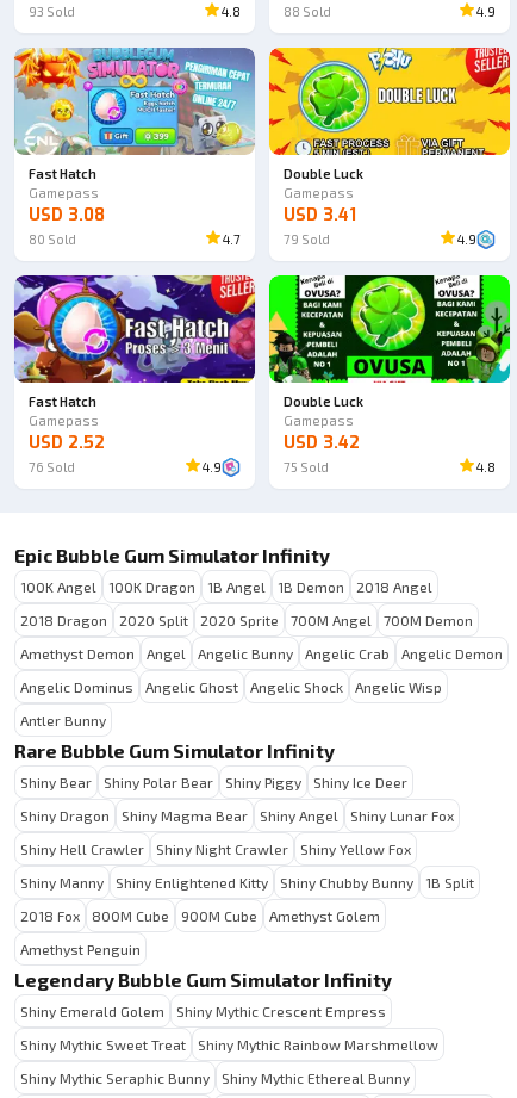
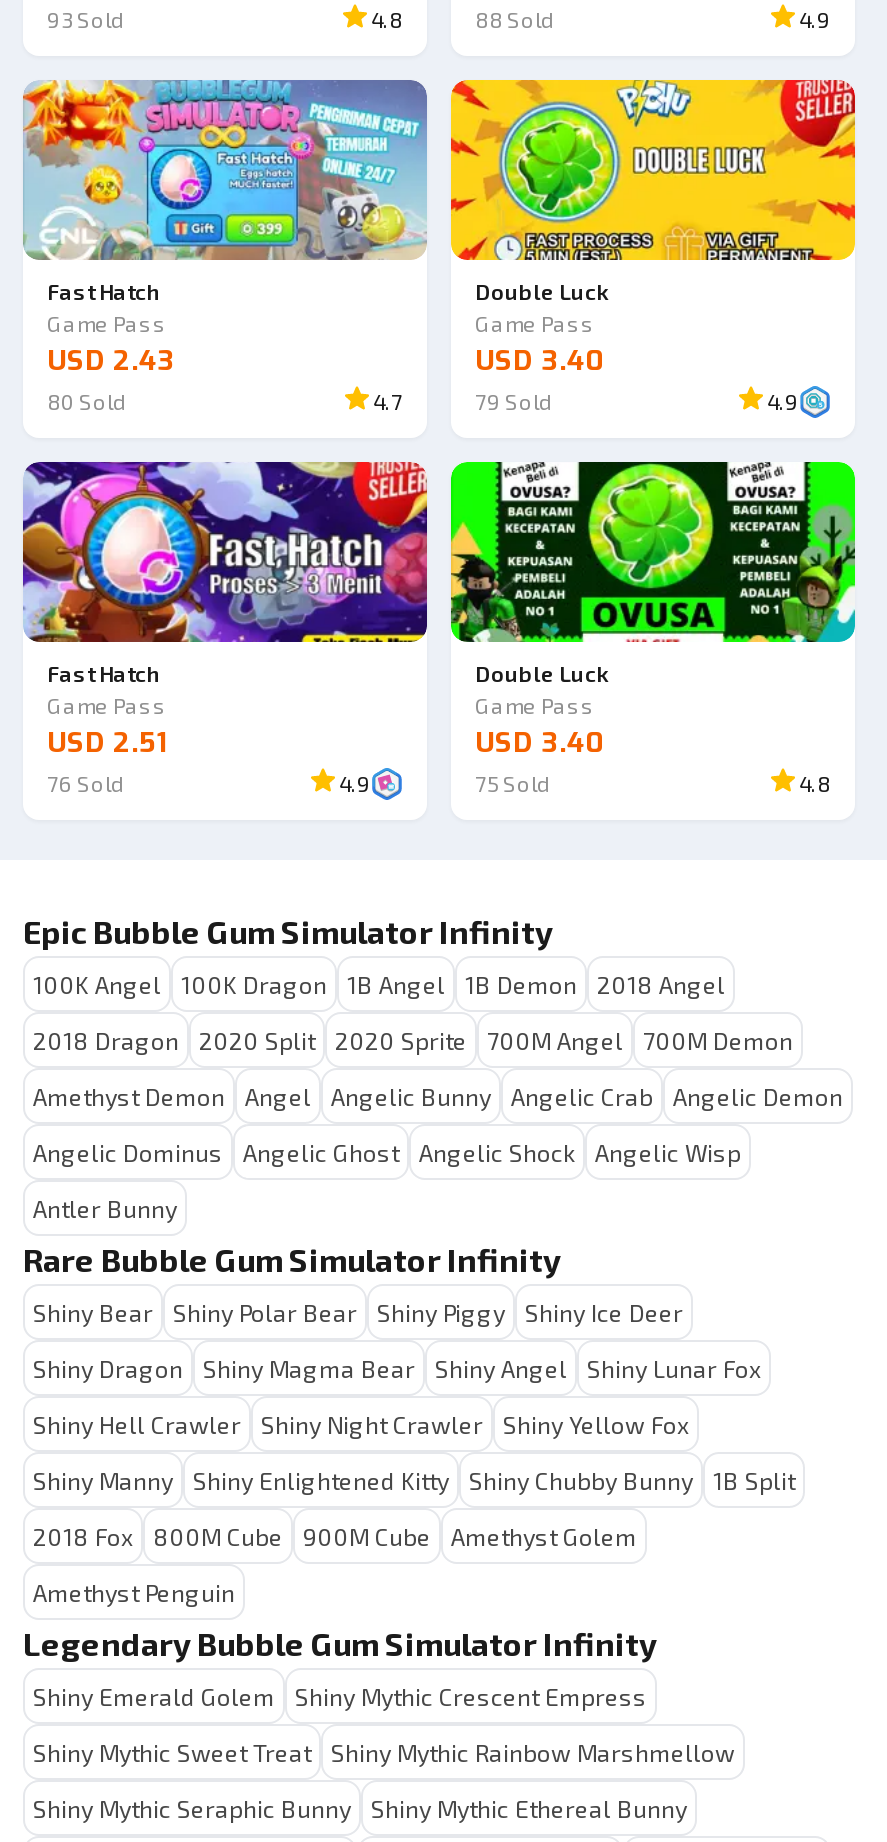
[29,185,105,227] Gamepass | USD 3.08 -> [47,310,175,380] Game Pass | USD 2.43
[284,185,356,227] Gamepass | USD 3.41 -> [475,310,603,380] Game Pass | USD 3.40
[29,412,105,454] Gamepass | USD 2.52 -> [47,692,169,762] Game Pass | USD 2.51
[284,412,360,454] Gamepass | USD 3.42 -> [475,692,603,762] Game Pass | USD 3.40

